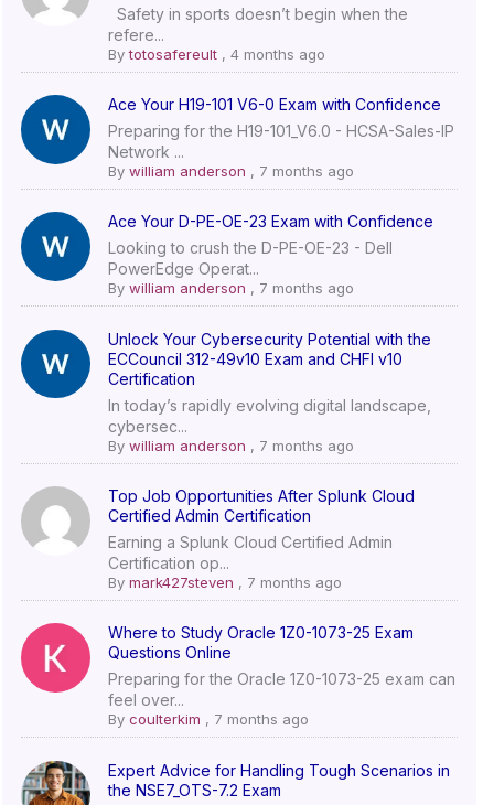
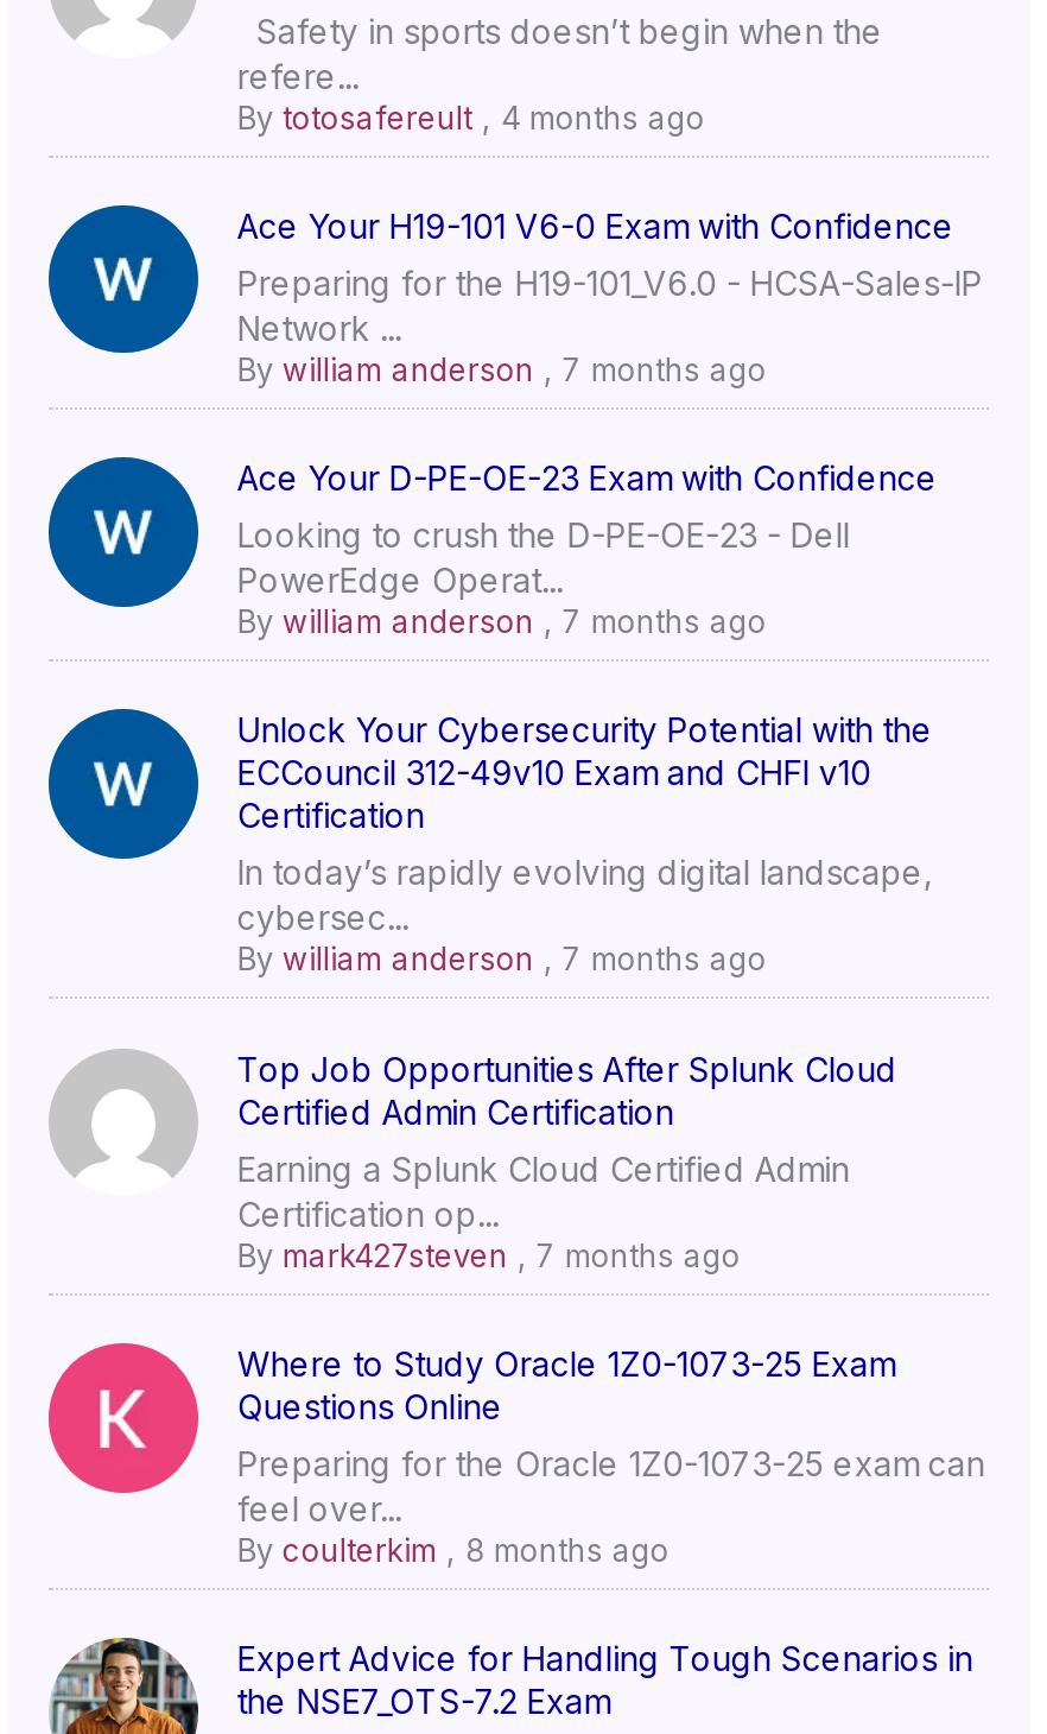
[109,710,309,728] By coulterkim, 7 months ago -> [237,1530,669,1568] By coulterkim, 8 months ago

